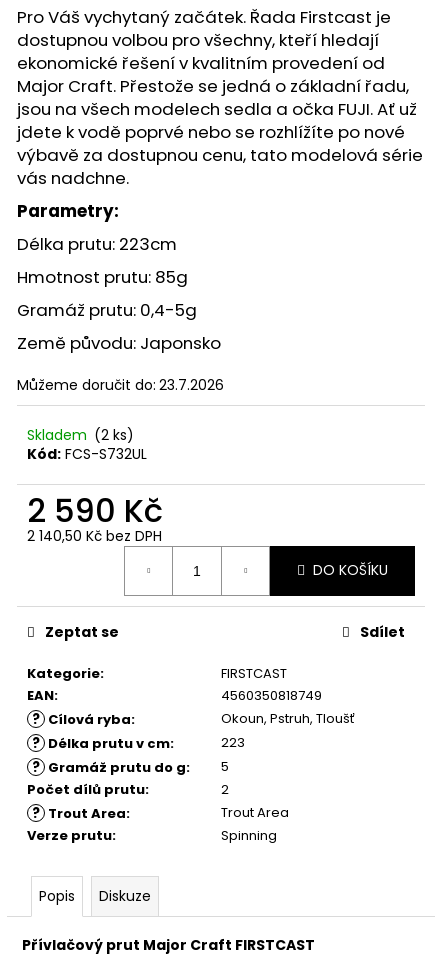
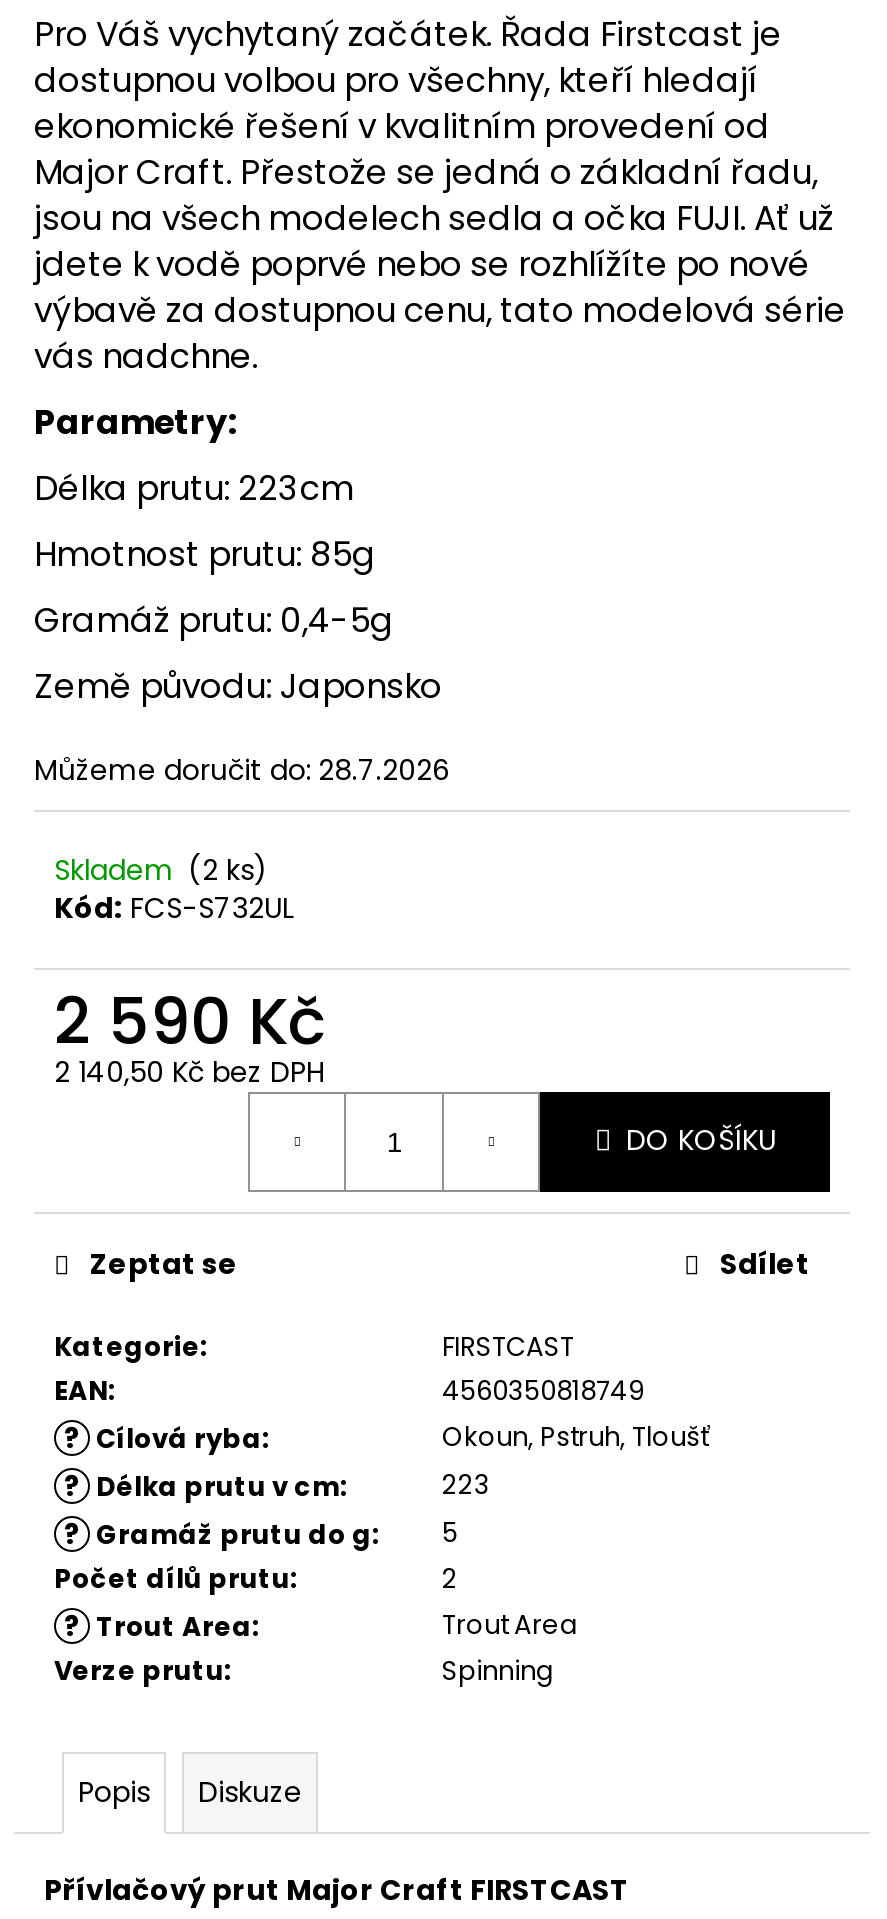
[17,374,224,394] Můžeme doručit do: 23.7.2026 -> [34,749,450,789] Můžeme doručit do: 28.7.2026

